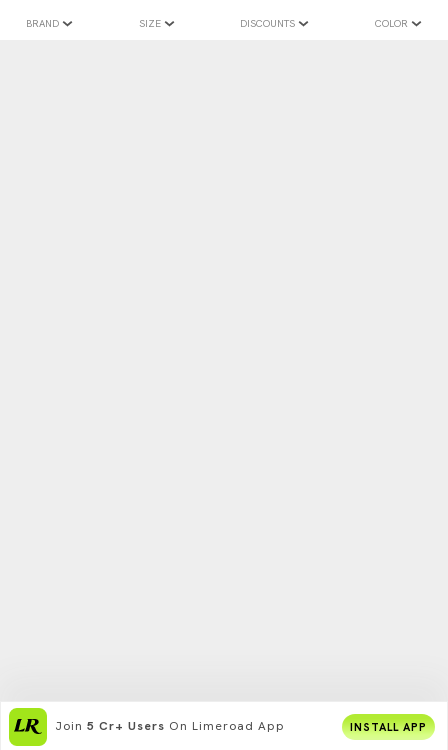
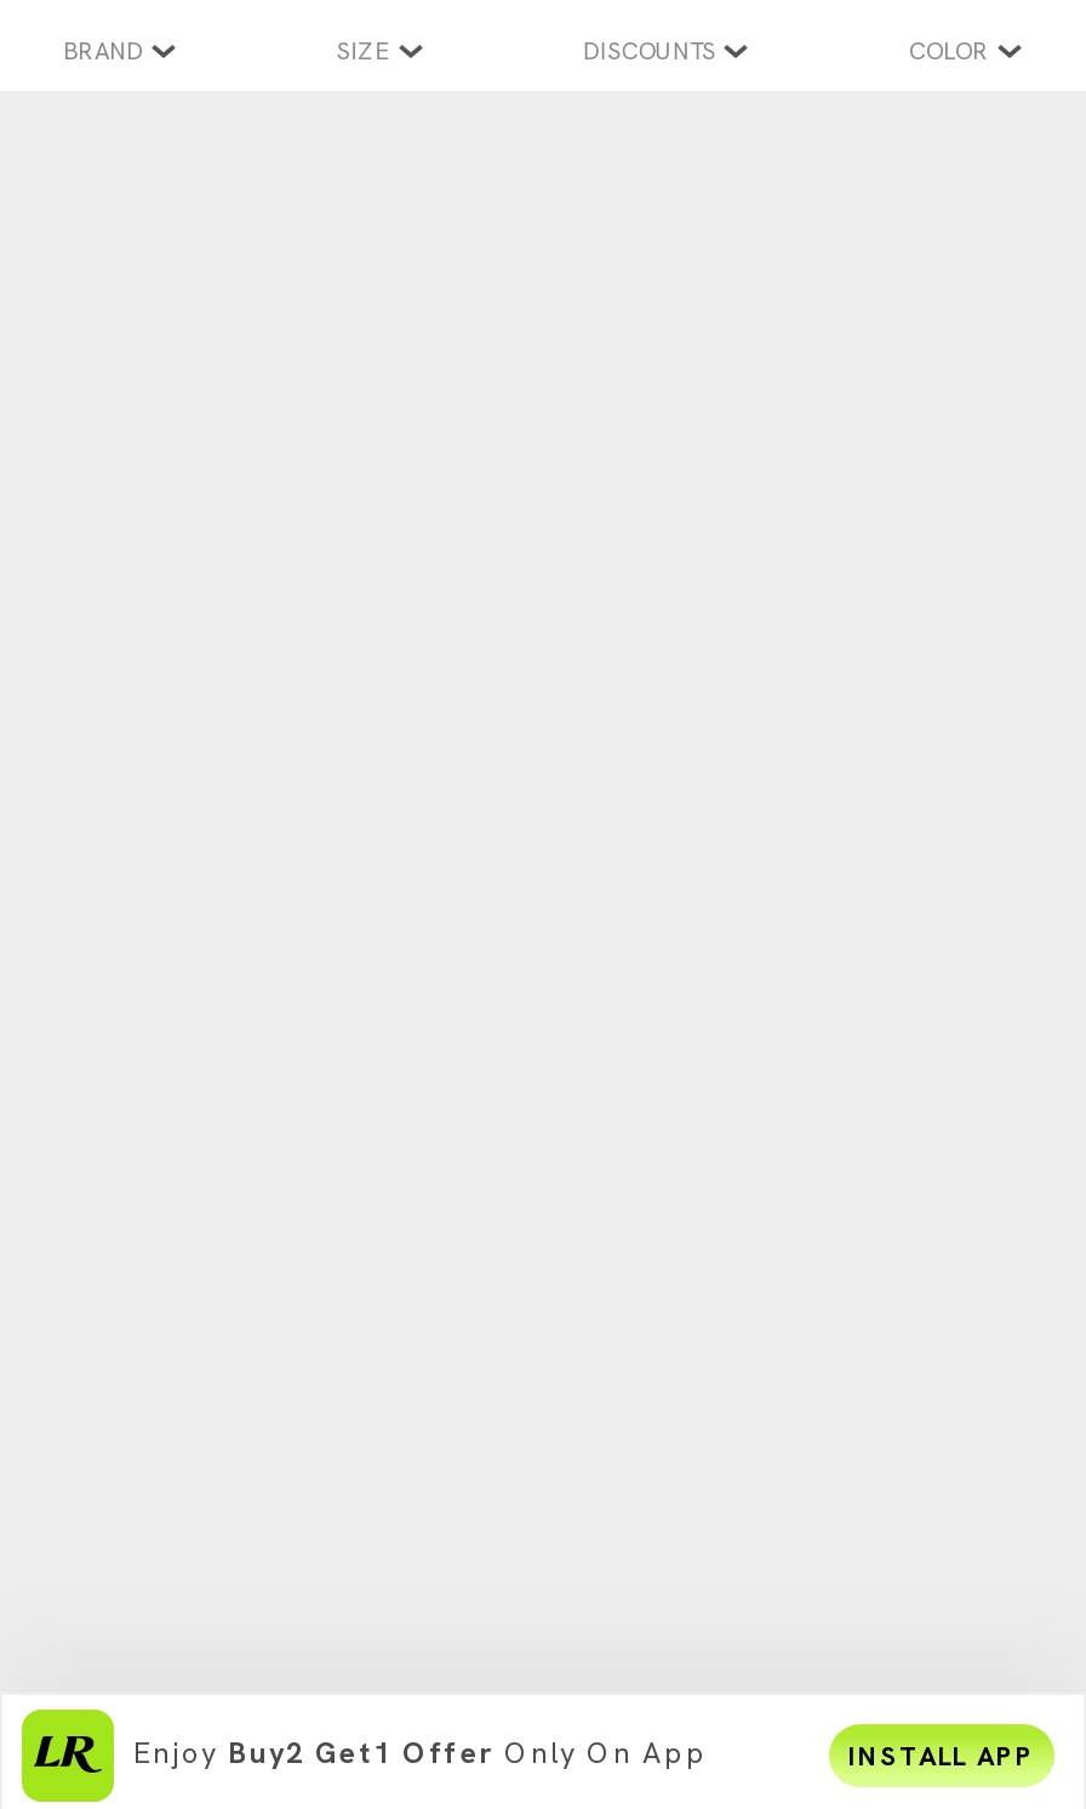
[55,718,285,734] Join 5 Cr+ Users On Limeroad App -> [133,1734,708,1773] Enjoy Buy2 Get1 Offer Only On App

